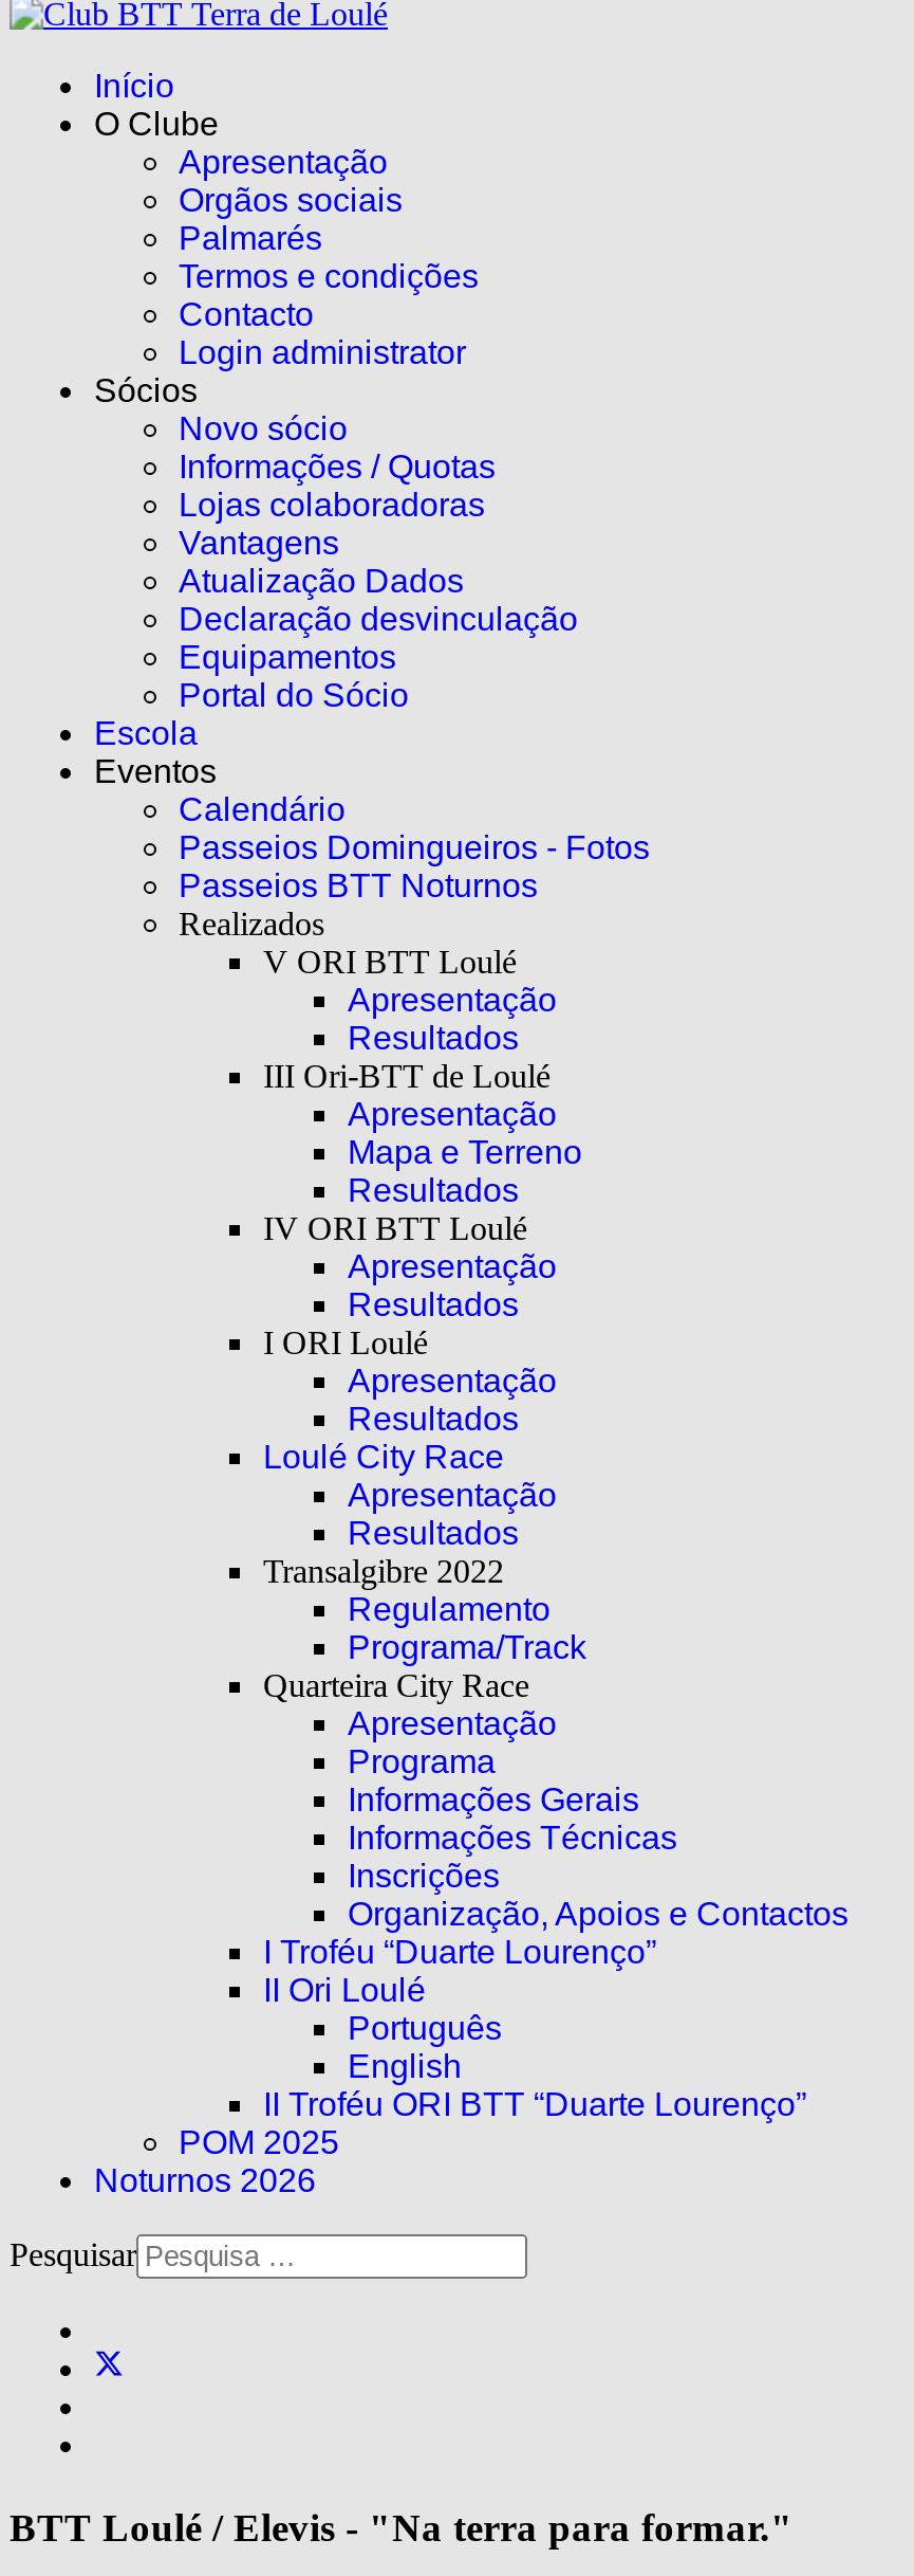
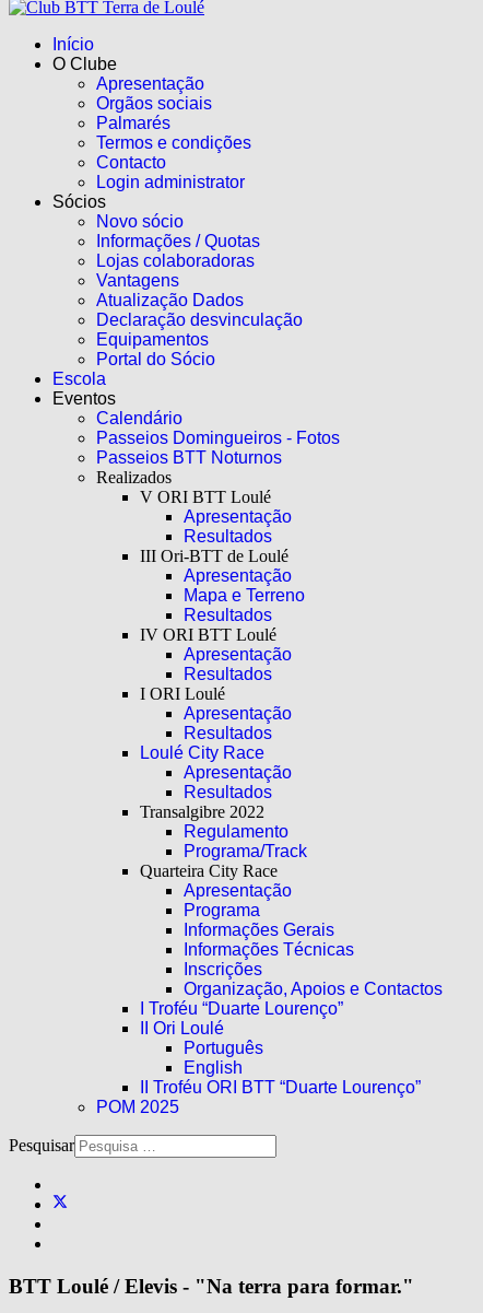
[94,2162,316,2198] Noturnos 2026 -> none

